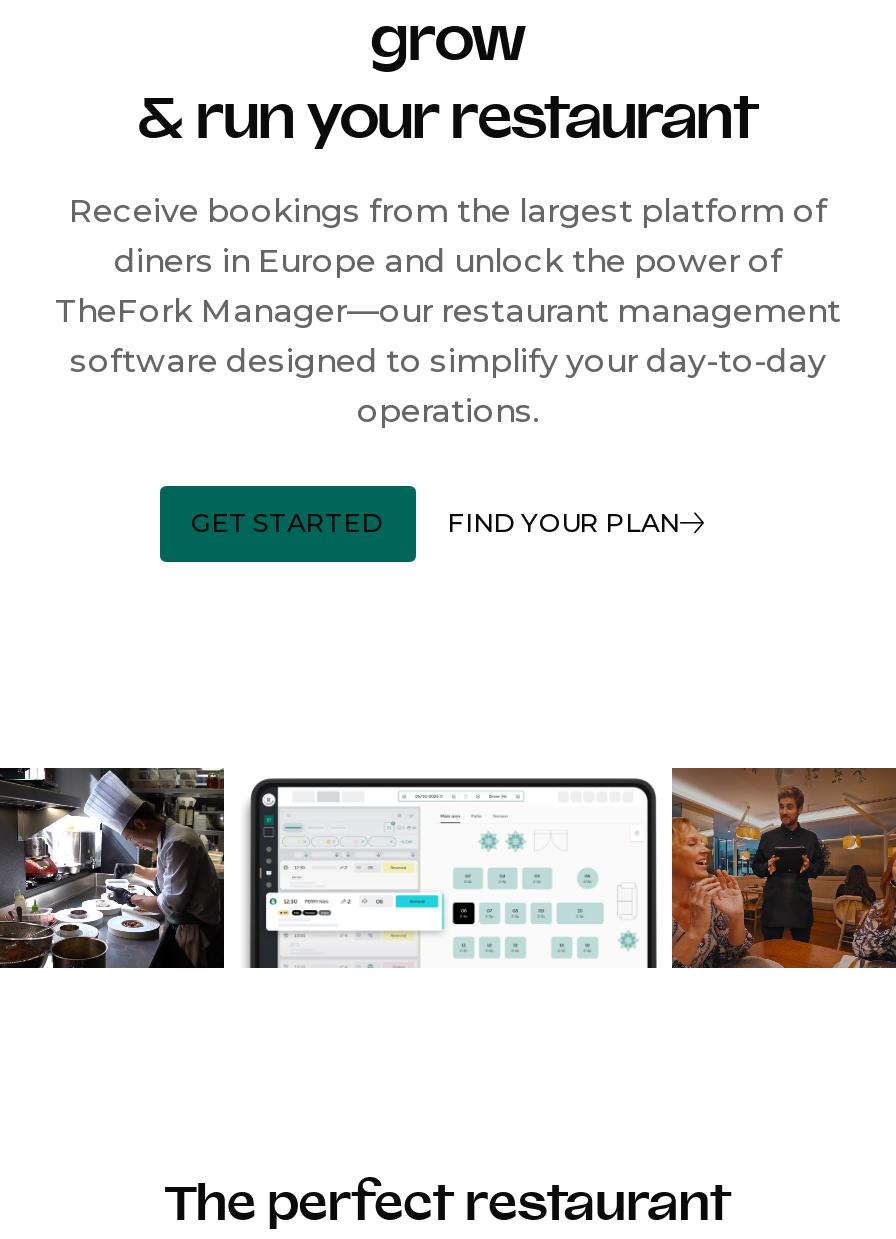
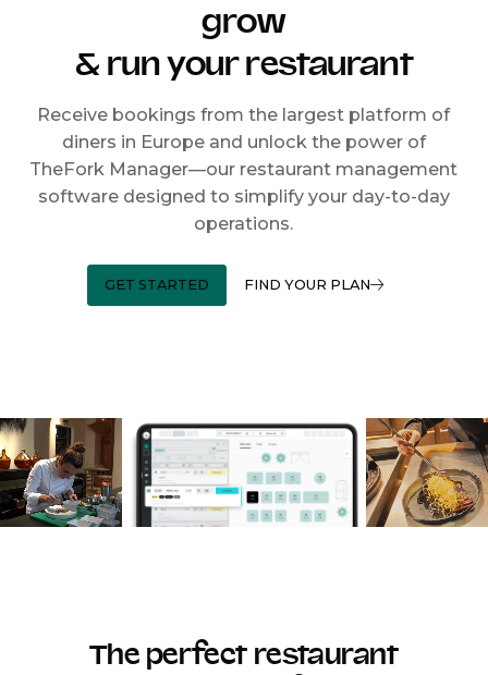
[6,766,226,970] [image] -> [3,417,123,528] [image]
[670,768,890,970] [image] -> [365,418,485,527] [image]

